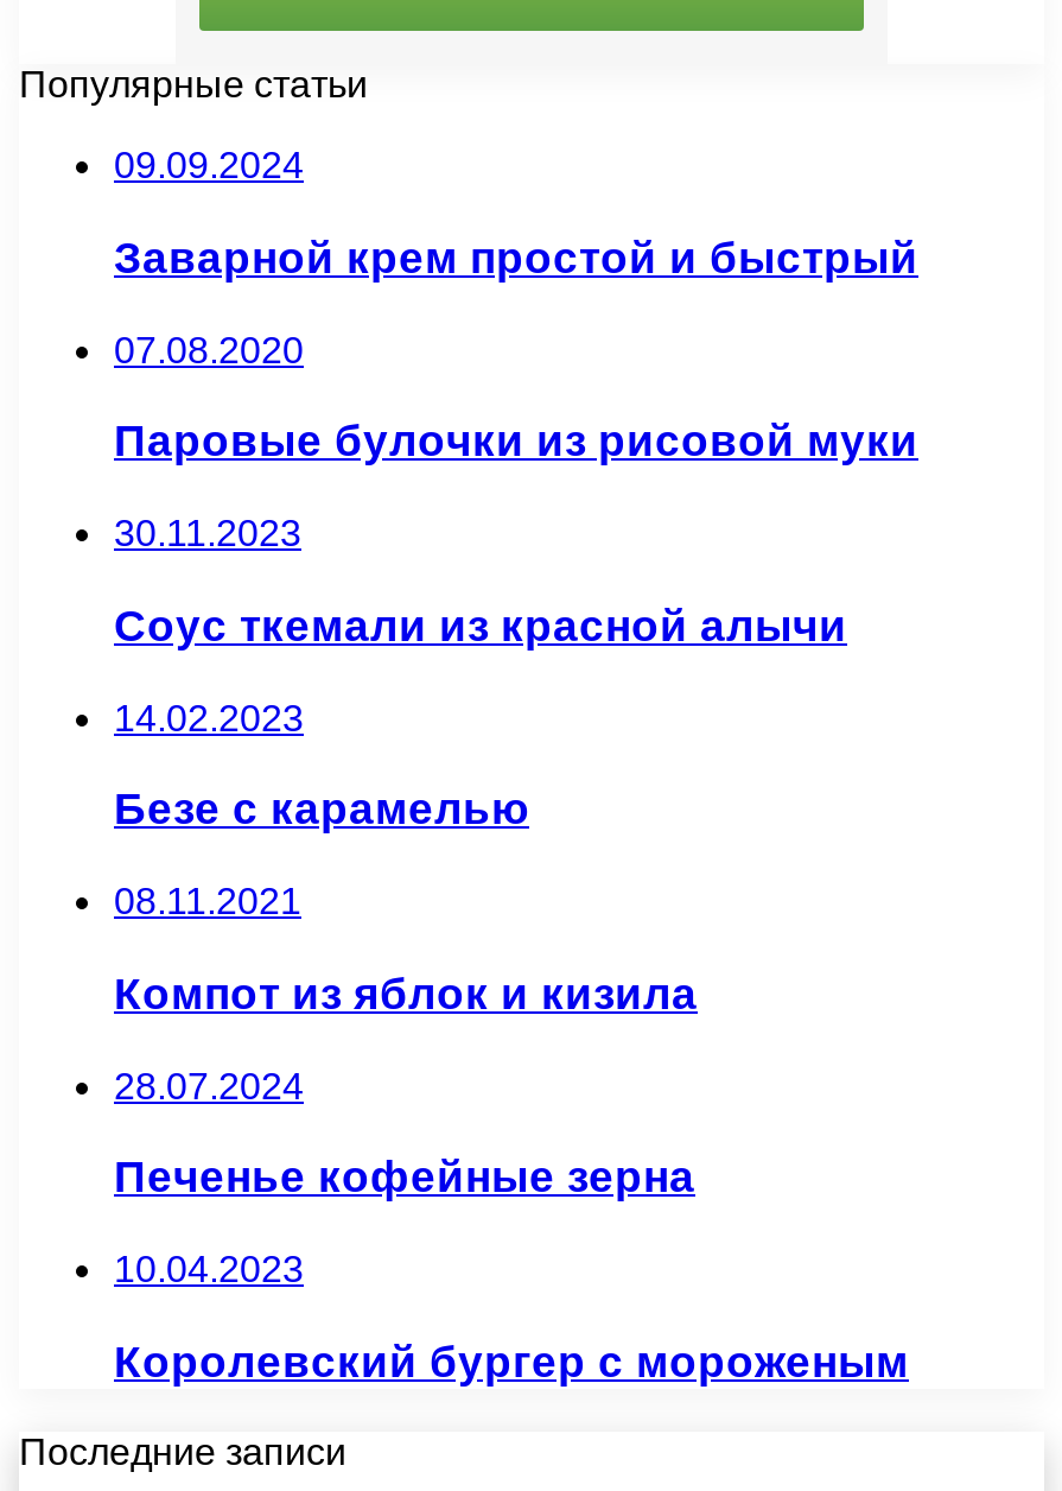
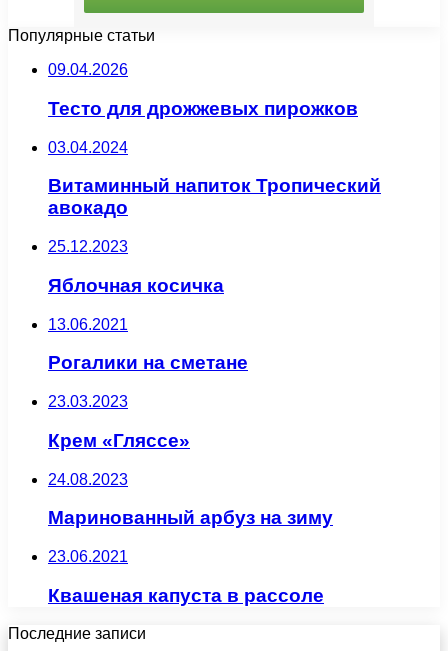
[114,146,304,186] 09.09.2024 -> [48,61,128,78] 09.04.2026
[114,233,918,283] Заварной крем простой и быстрый -> [48,98,358,119] Тесто для дрожжевых пирожков
[114,330,304,370] 07.08.2020 -> [48,139,128,156] 03.04.2024
[114,417,918,467] Паровые булочки из рисовой муки -> [48,175,381,218] Витаминный напиток Тропический | авокадо
[114,513,301,554] 30.11.2023 -> [48,238,128,255] 25.12.2023
[114,600,847,650] Соус ткемали из красной алычи -> [48,275,224,296] Яблочная косичка
[114,697,304,737] 14.02.2023 -> [48,316,128,333] 13.06.2021
[114,784,529,834] Безе с карамелью -> [48,352,248,373] Рогалики на сметане
[114,881,301,921] 08.11.2021 -> [48,393,128,410] 23.03.2023
[114,968,698,1018] Компот из яблок и кизила -> [48,430,190,451] Крем «Гляссе»
[114,1065,304,1105] 28.07.2024 -> [48,470,128,487] 24.08.2023
[114,1152,695,1202] Печенье кофейные зерна -> [48,507,333,528] Маринованный арбуз на зиму
[114,1249,304,1289] 10.04.2023 -> [48,548,128,565] 23.06.2021
[114,1336,909,1386] Королевский бургер с мороженым -> [48,585,324,606] Квашеная капуста в рассоле

